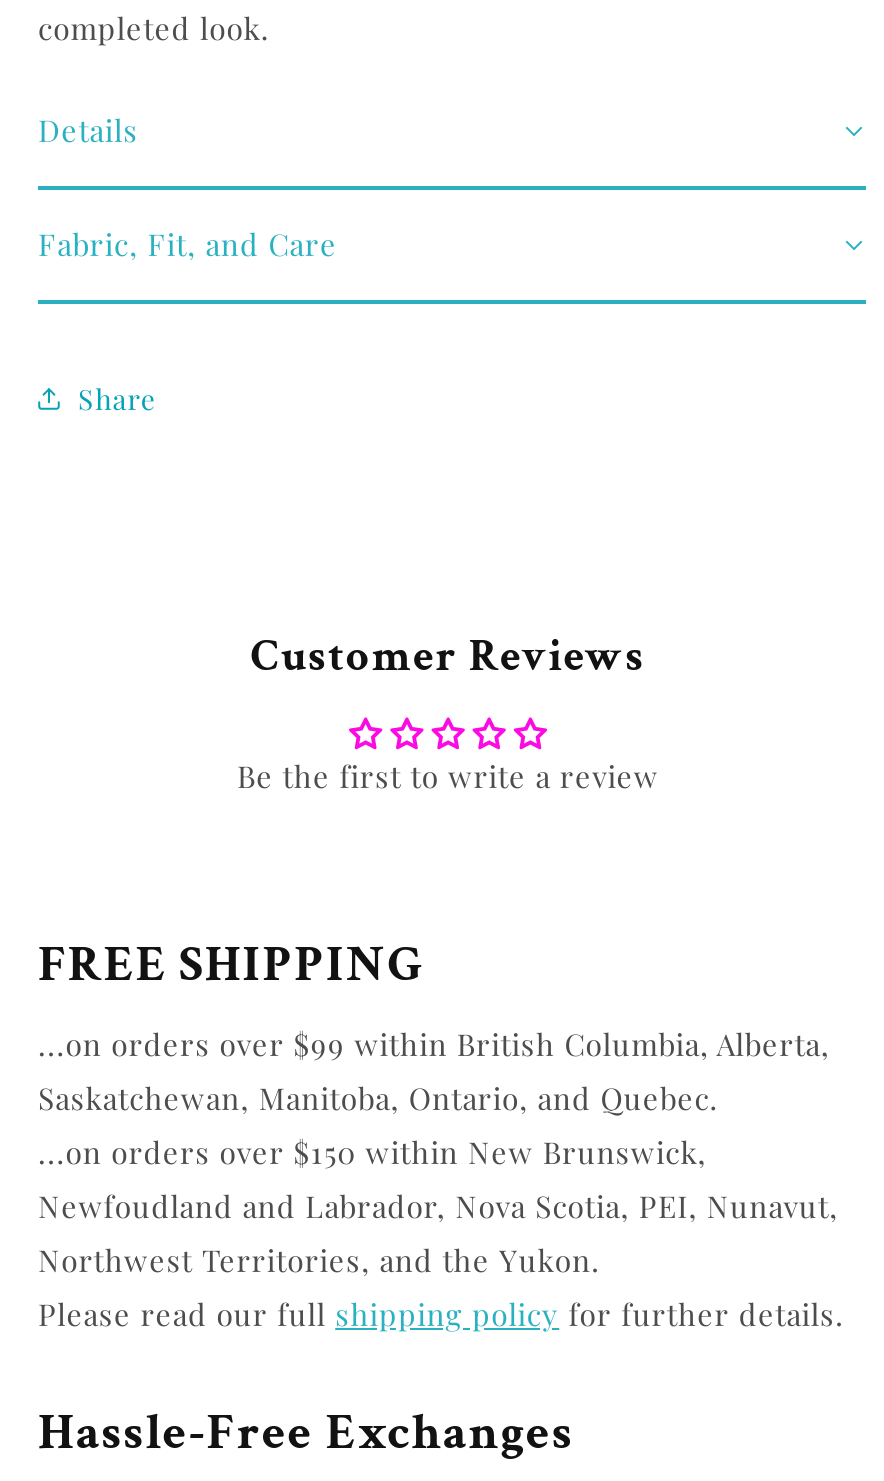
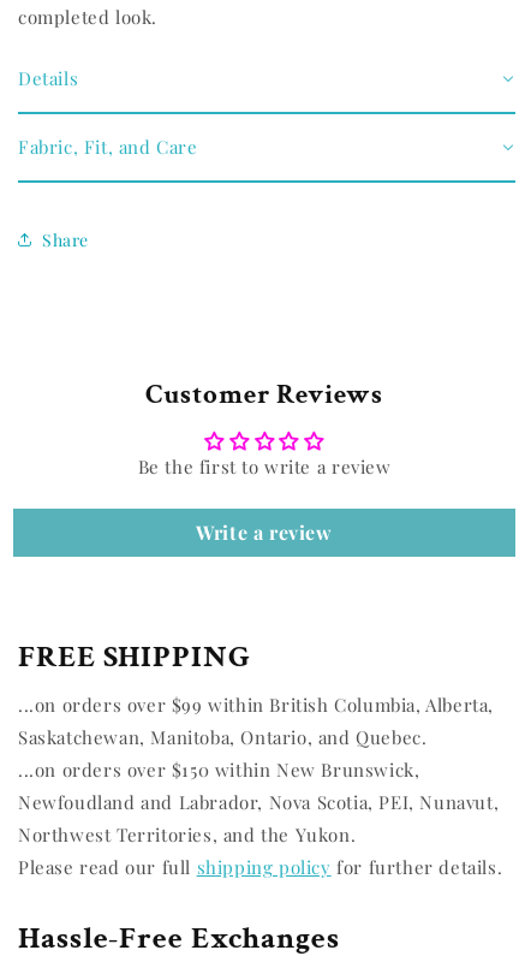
none -> [196,520,332,545] Write a review

